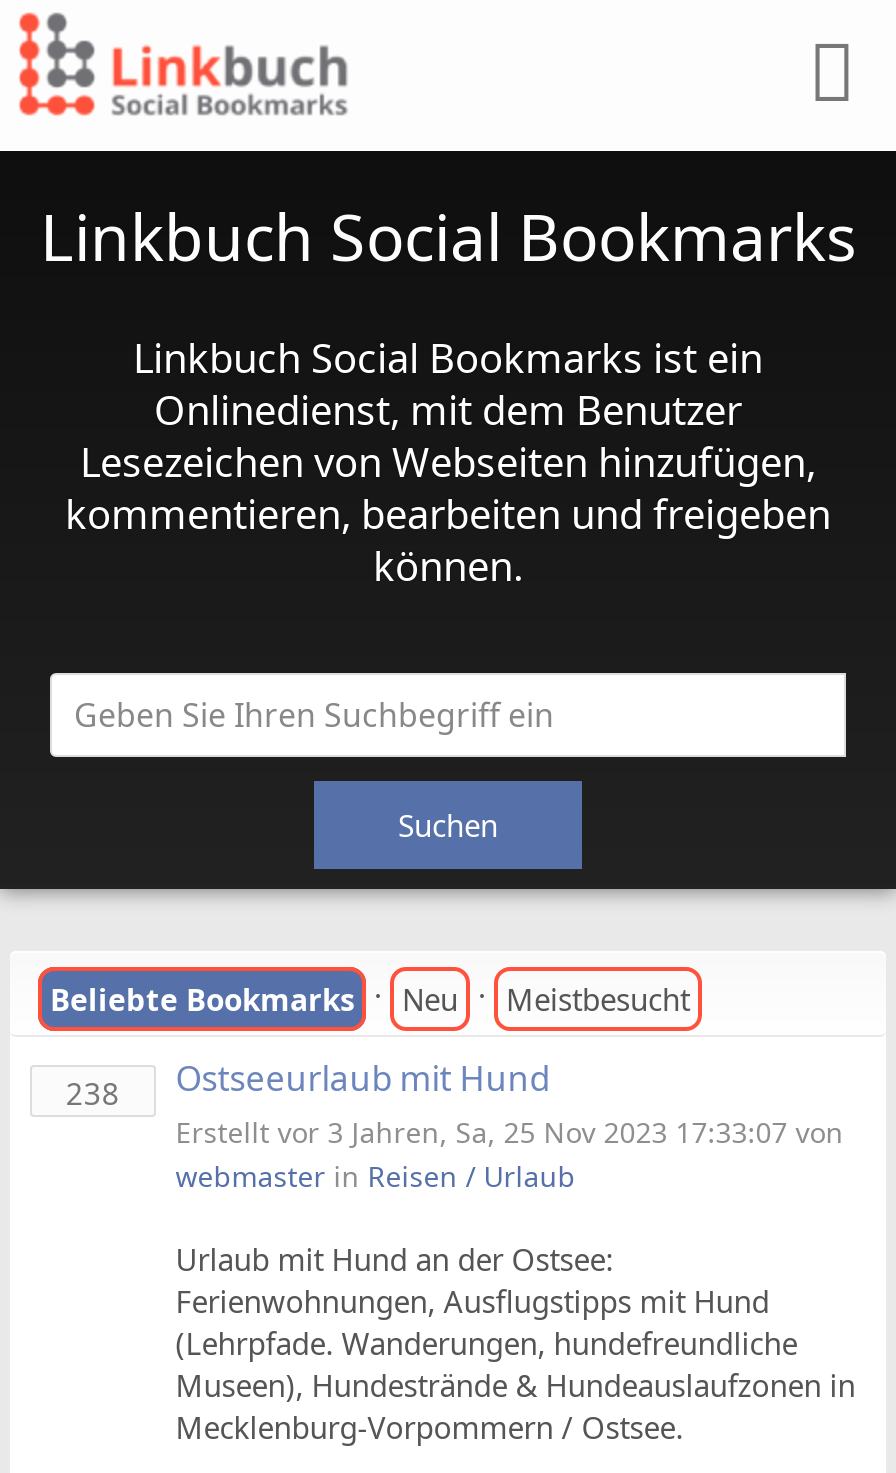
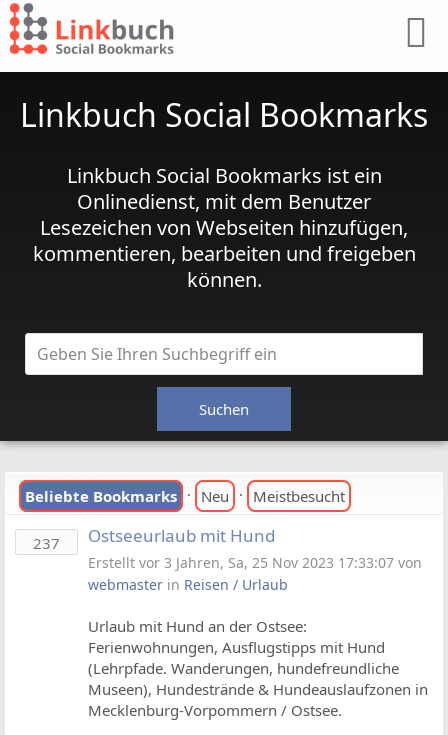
[66,1055,550,1113] 238 Ostseeurlaub mit Hund -> [33,524,275,553] 237 Ostseeurlaub mit Hund

